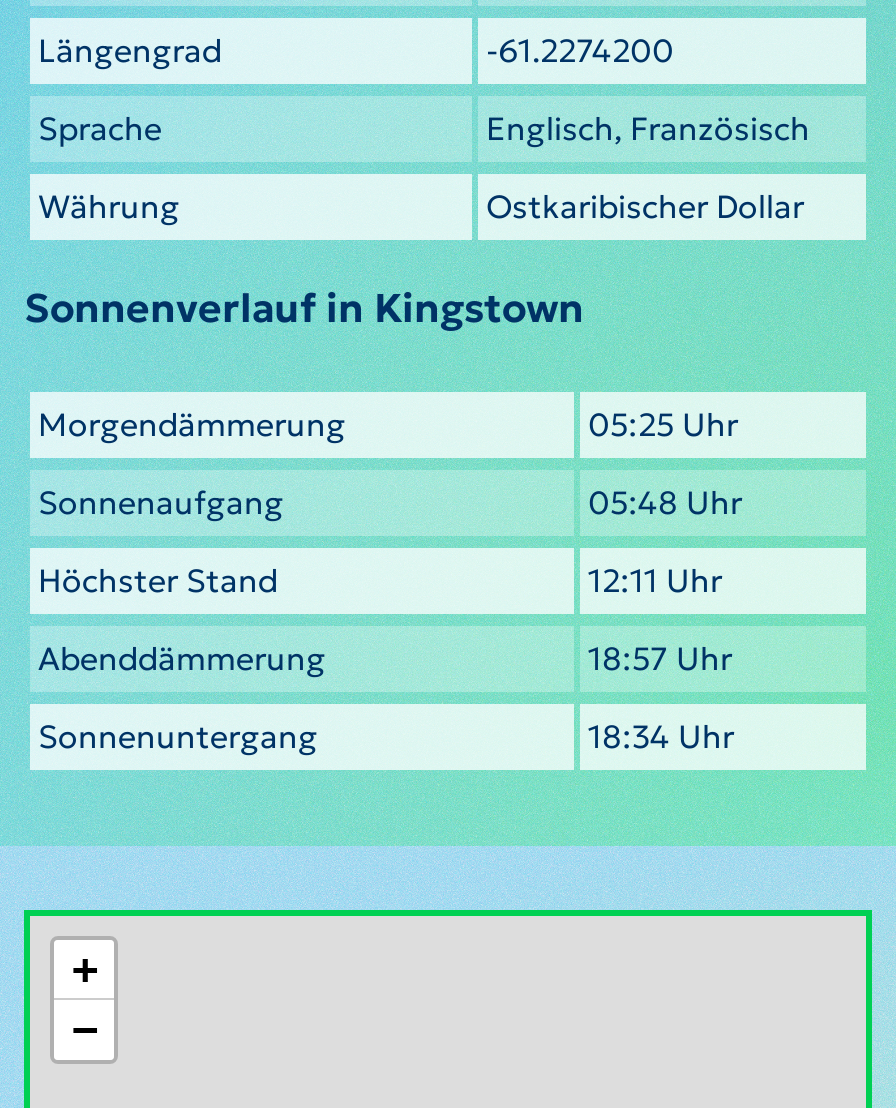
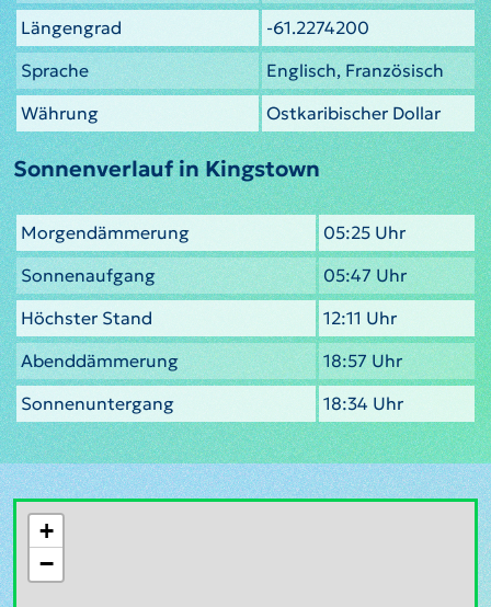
[588,482,742,522] 05:48 Uhr -> [323,264,407,286] 05:47 Uhr

